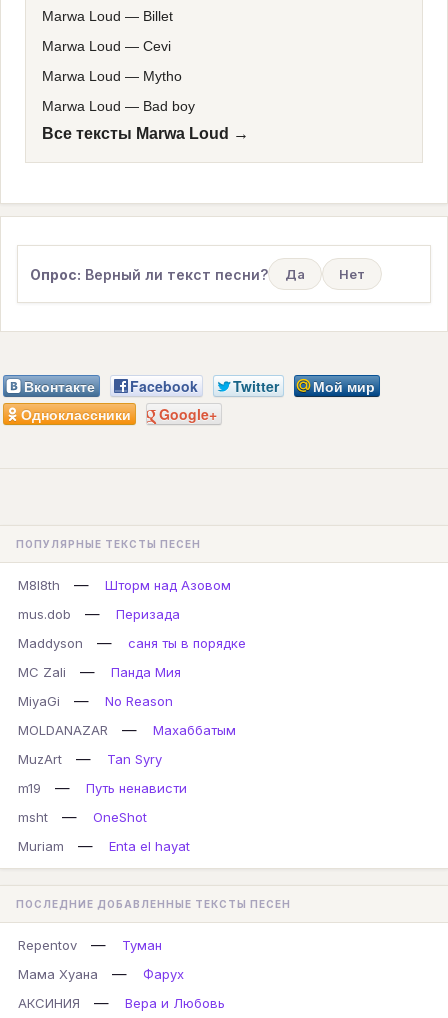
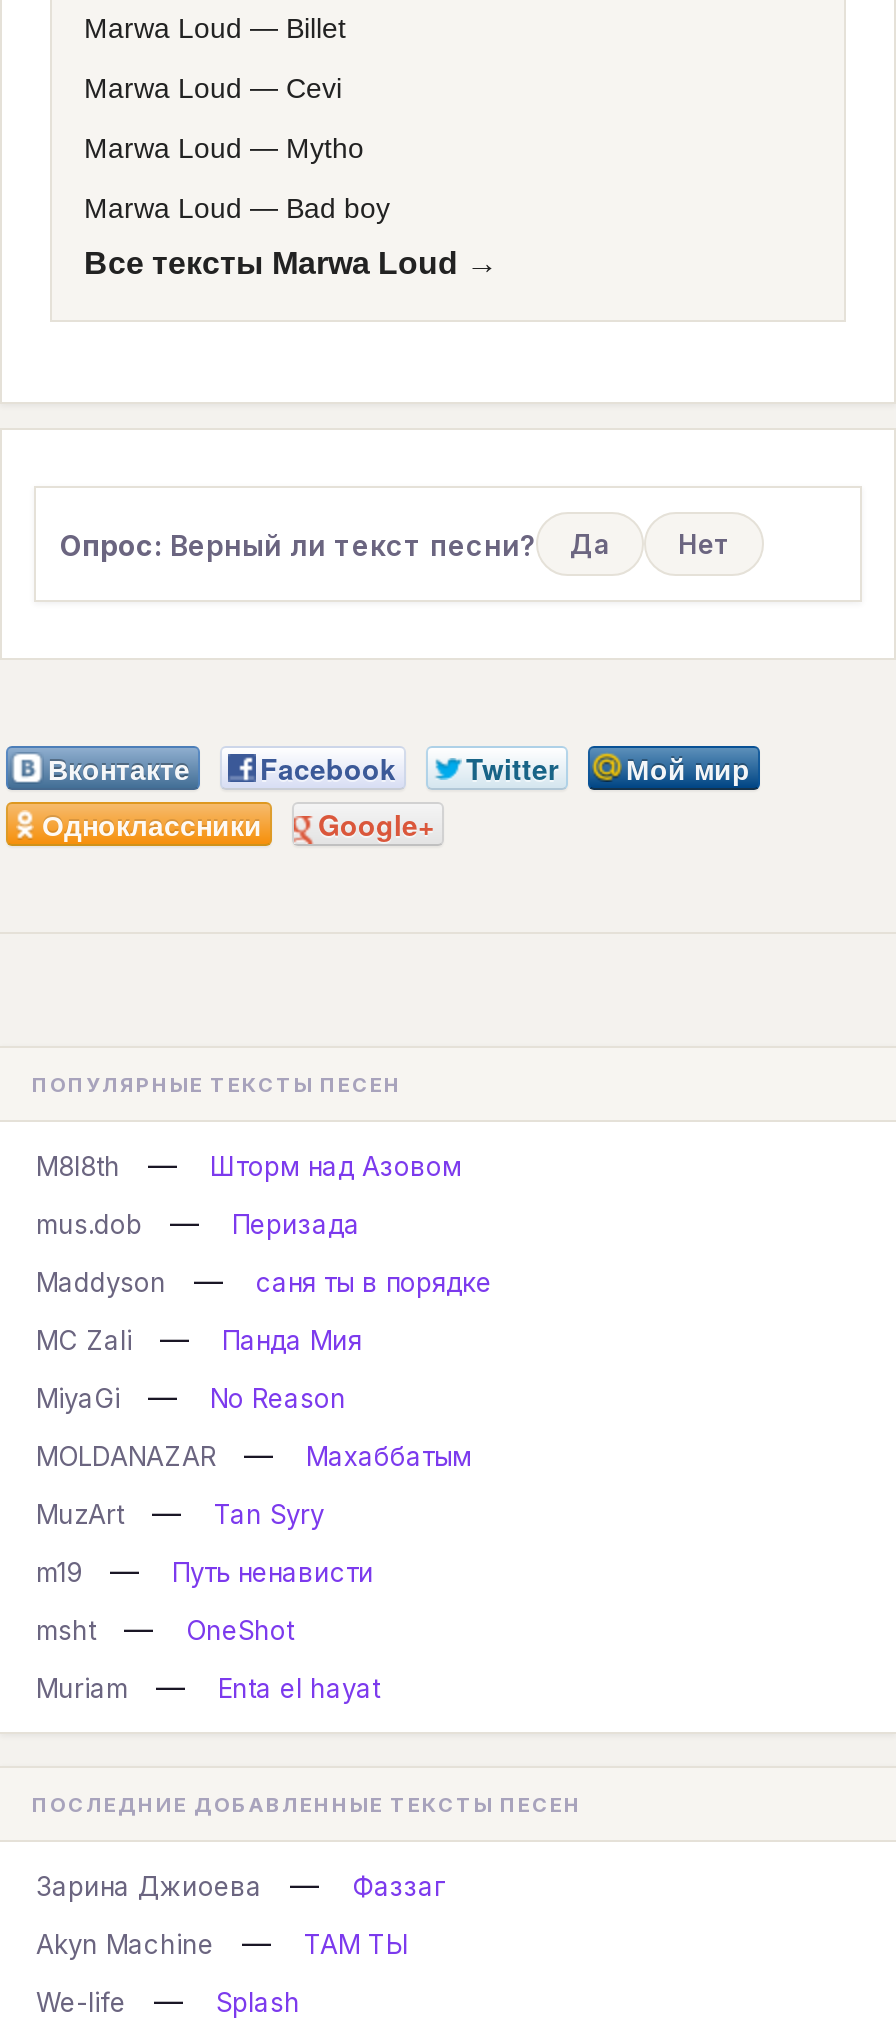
[18,937,77,953] Repentov -> [36,1870,262,1902] Зарина Джиоева
[122,937,162,953] Туман -> [352,1870,446,1902] Фаззаг
[18,966,98,982] Мама Хуана -> [36,1928,214,1960] Akyn Machine
[143,966,184,982] Фарух -> [304,1928,408,1960] ТАМ ТЫ
[18,995,80,1011] АКСИНИЯ -> [36,1986,126,2018] We-life
[125,995,225,1011] Вера и Любовь -> [216,1986,300,2018] Splash

